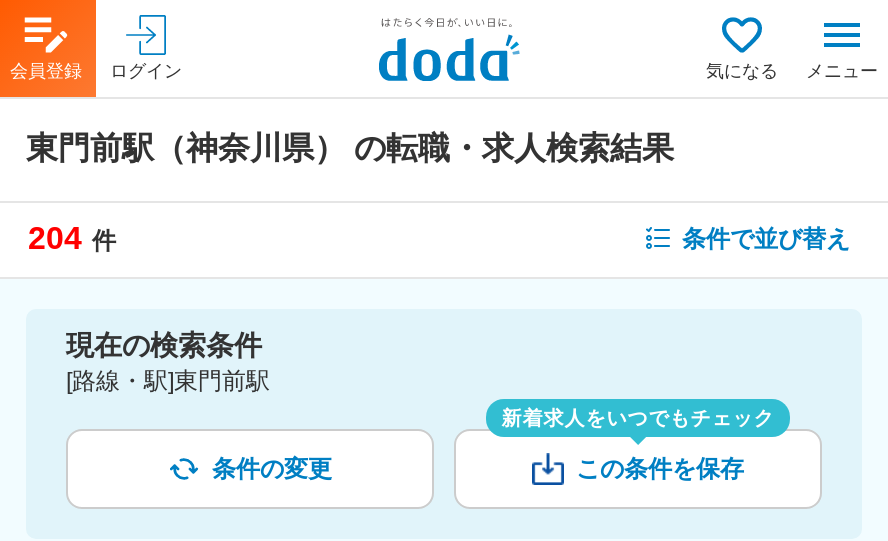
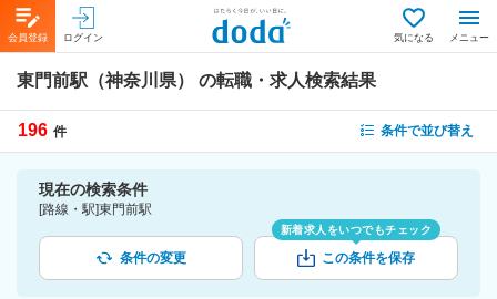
[28,221,116,255] 204 件 -> [18,121,67,140] 196 件

